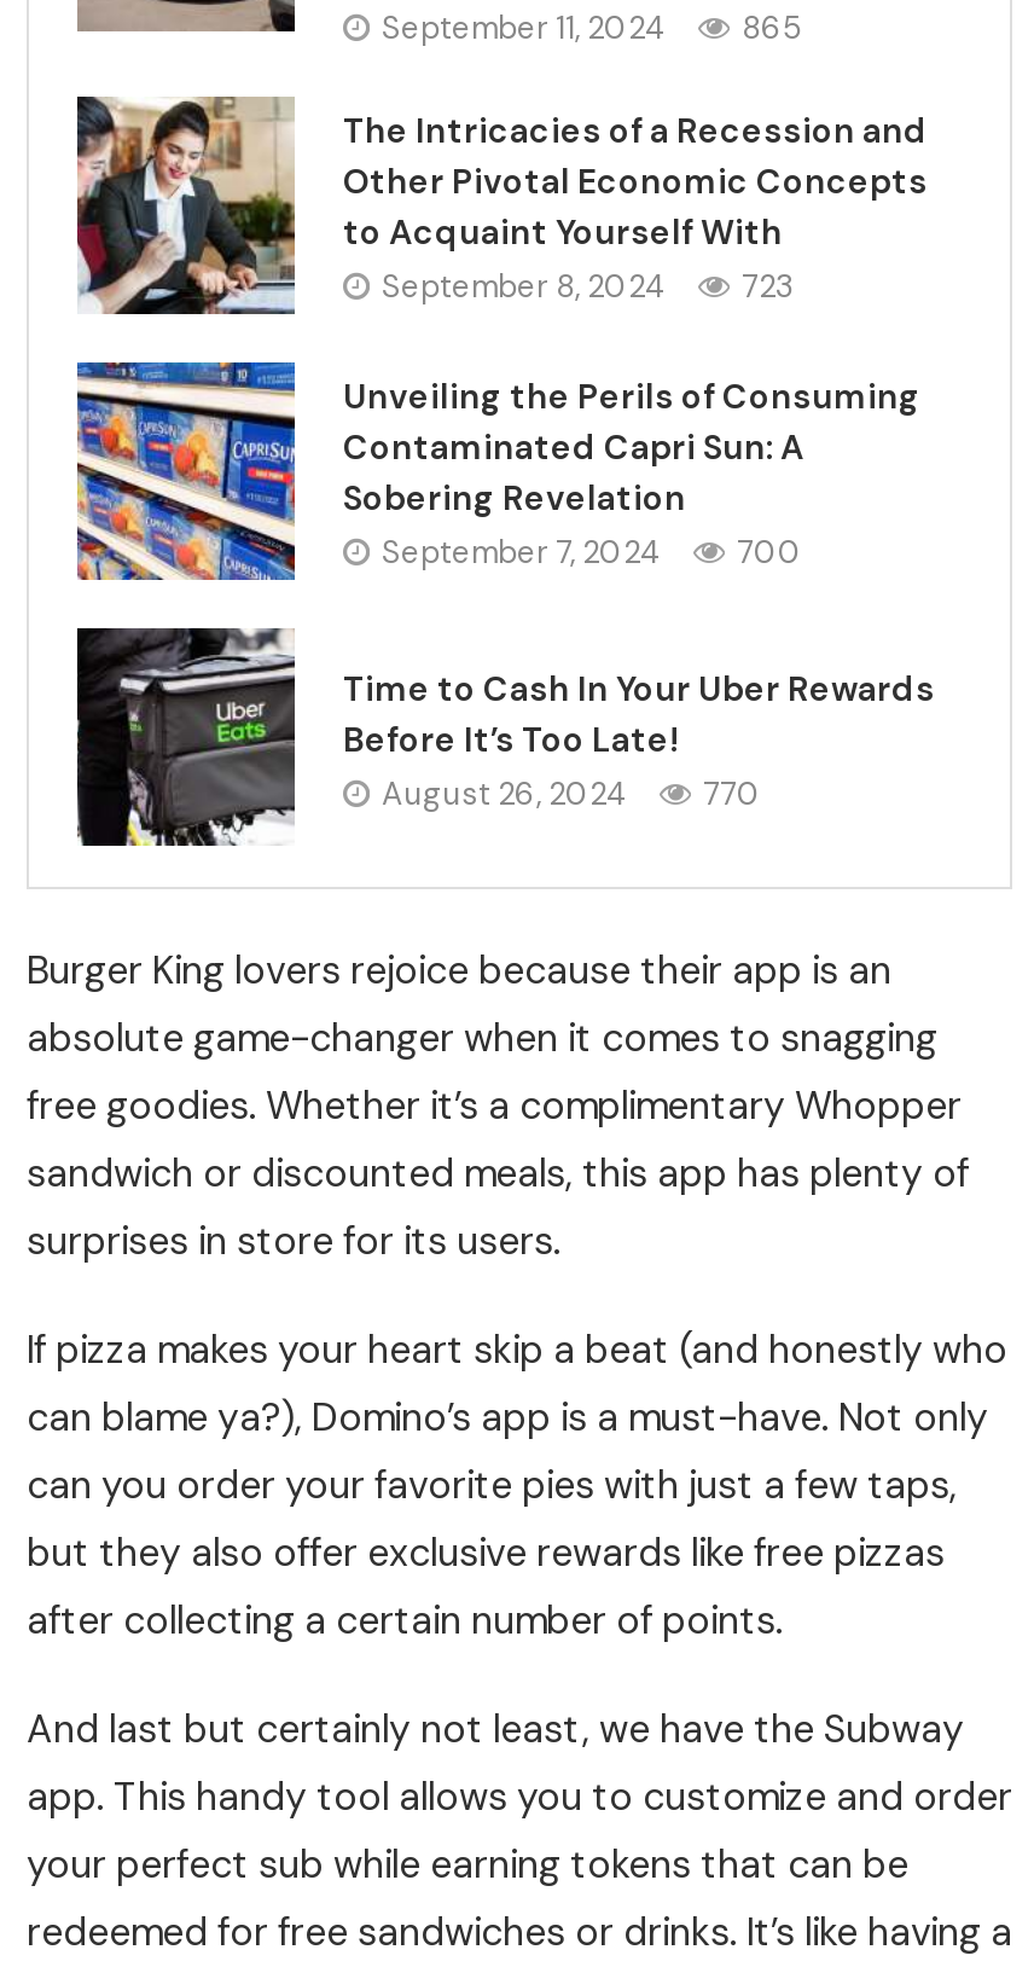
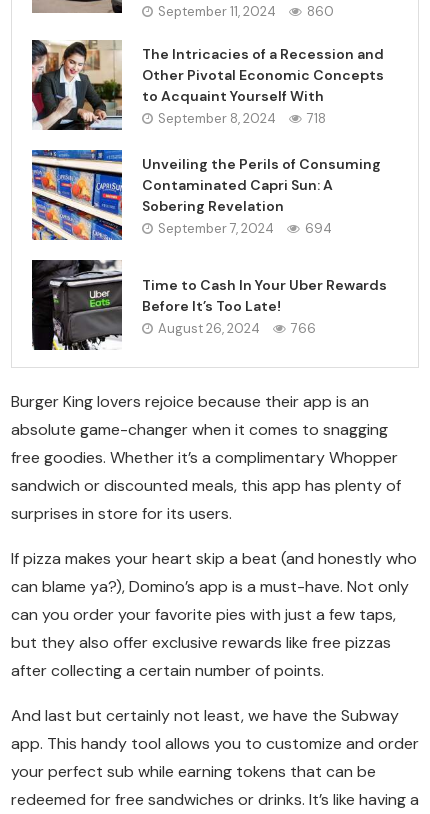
[382,7,802,48] September 11, 2024 865 -> [158,3,334,20] September 11, 2024 860
[382,266,792,307] September 8, 2024 723 -> [158,110,326,127] September 8, 2024 718
[382,532,802,573] September 7, 2024 700 -> [158,220,332,237] September 7, 2024 694
[382,772,761,813] August 26, 2024 770 -> [158,319,316,336] August 26, 2024 766

